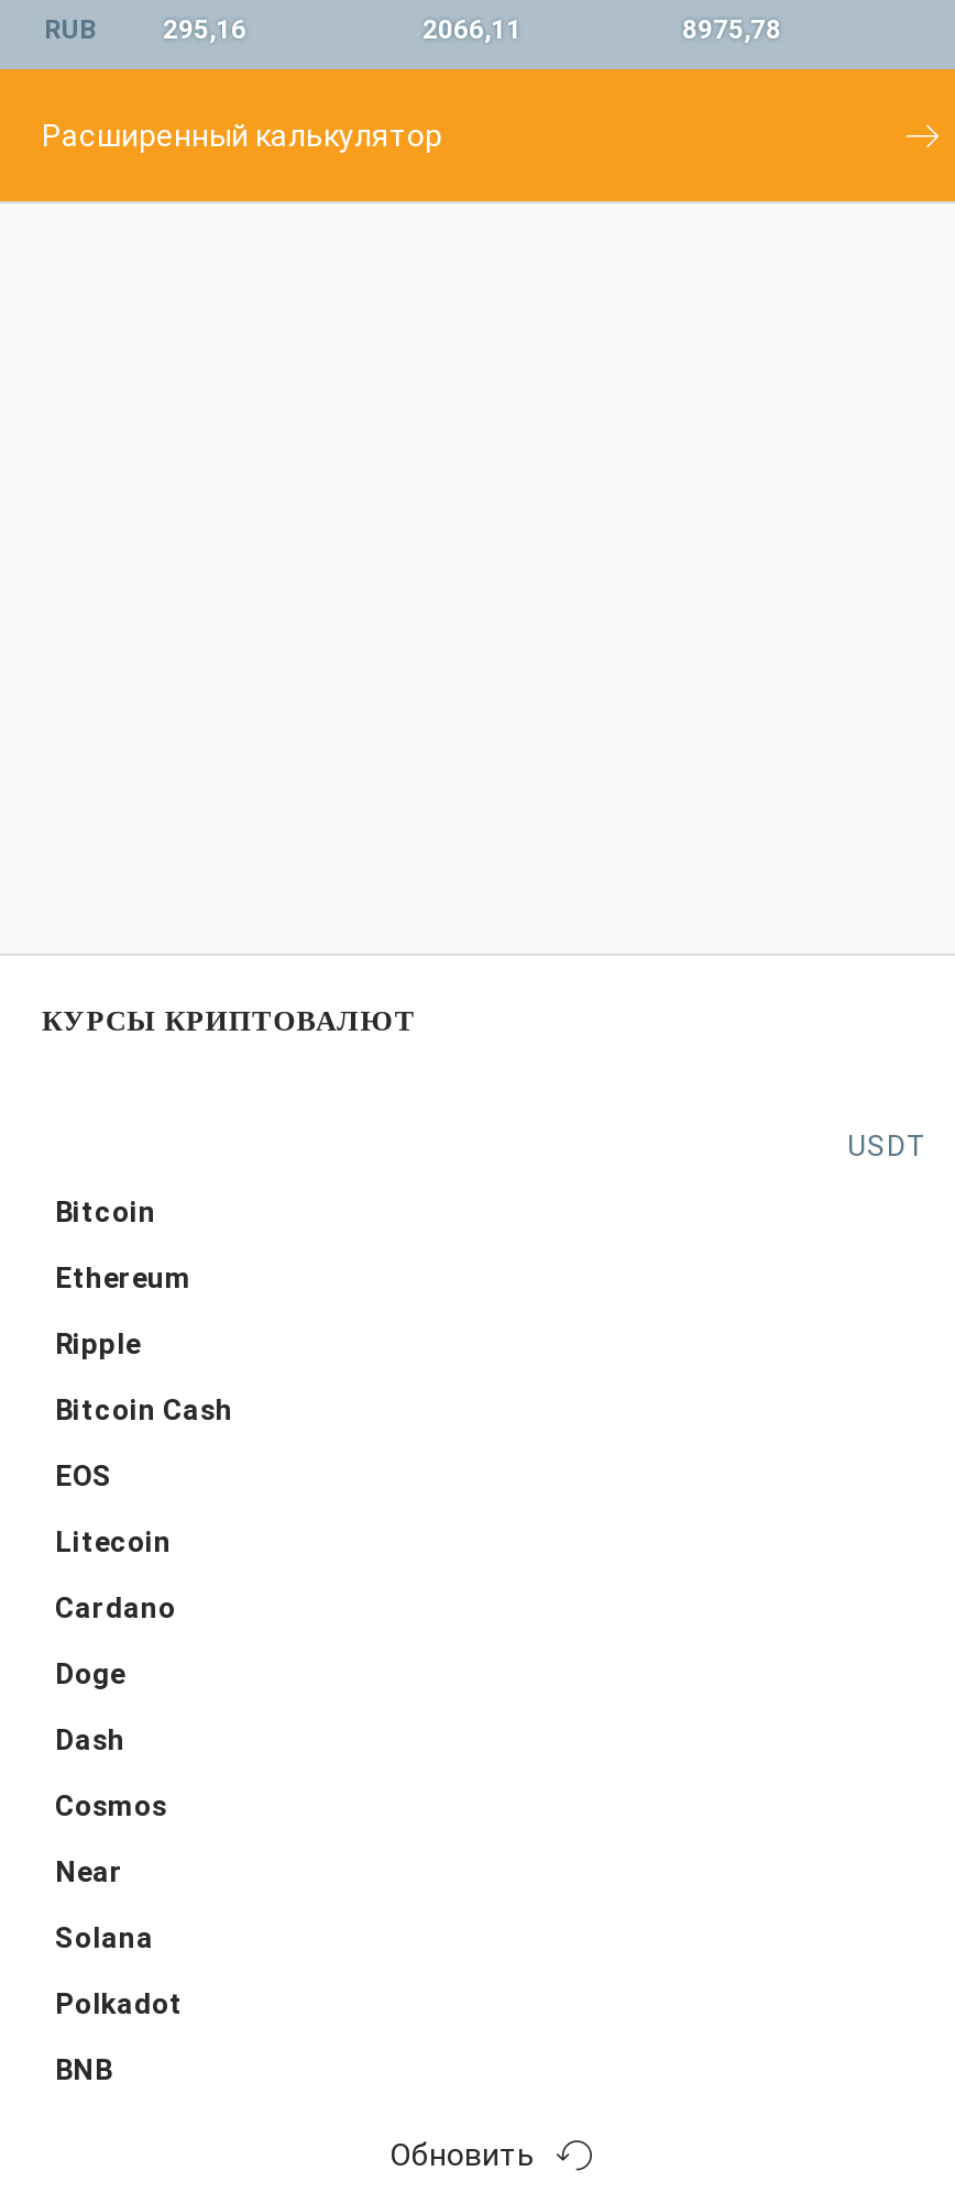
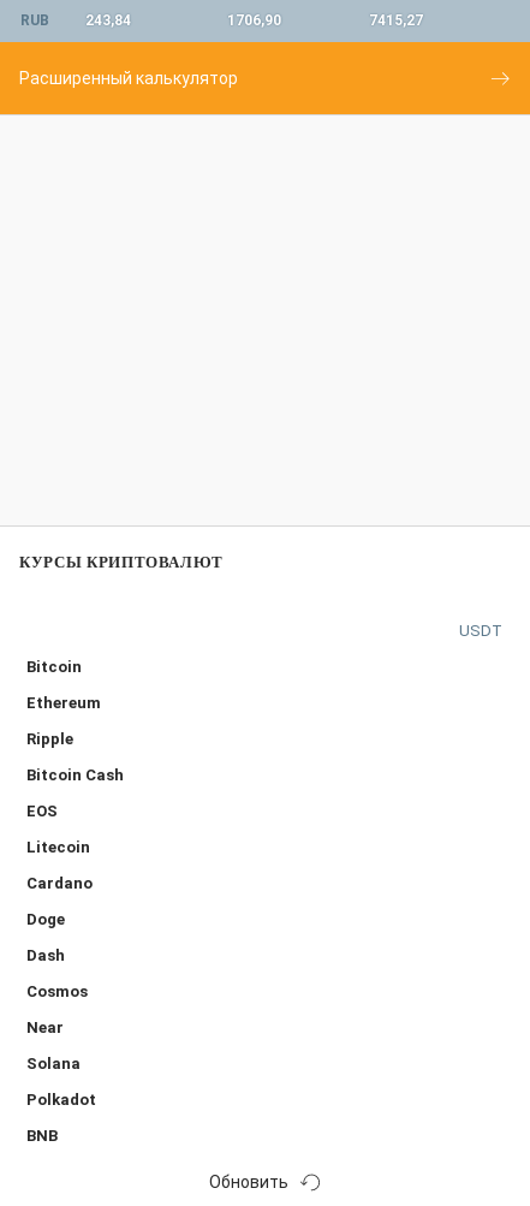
[163,14,246,45] 295,16 -> [85,12,131,29] 243,84
[422,14,522,45] 2066,11 -> [227,12,281,29] 1706,90
[682,14,781,45] 8975,78 -> [369,12,423,29] 7415,27

